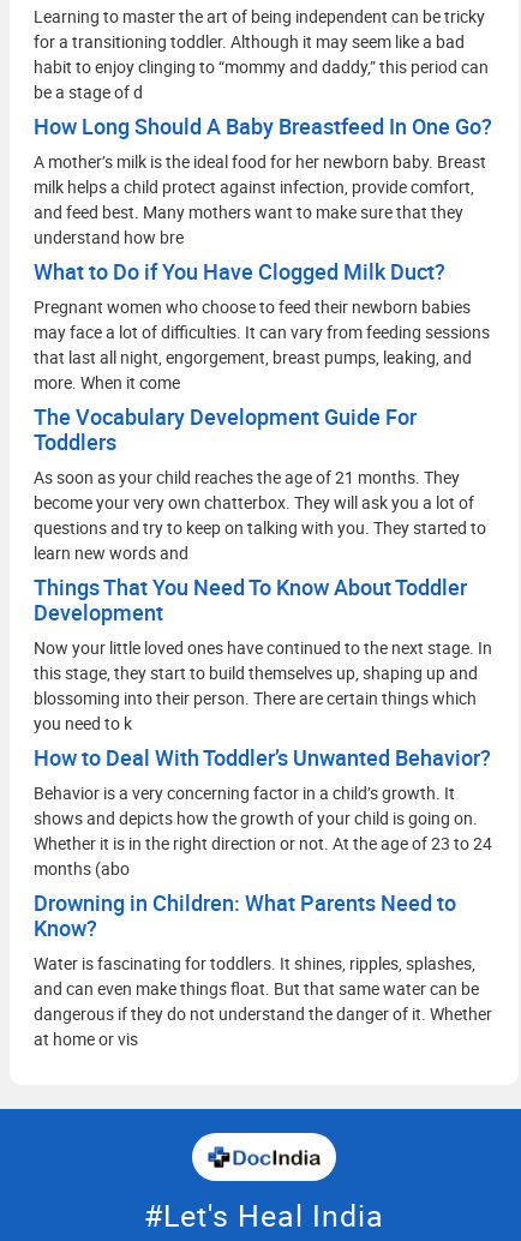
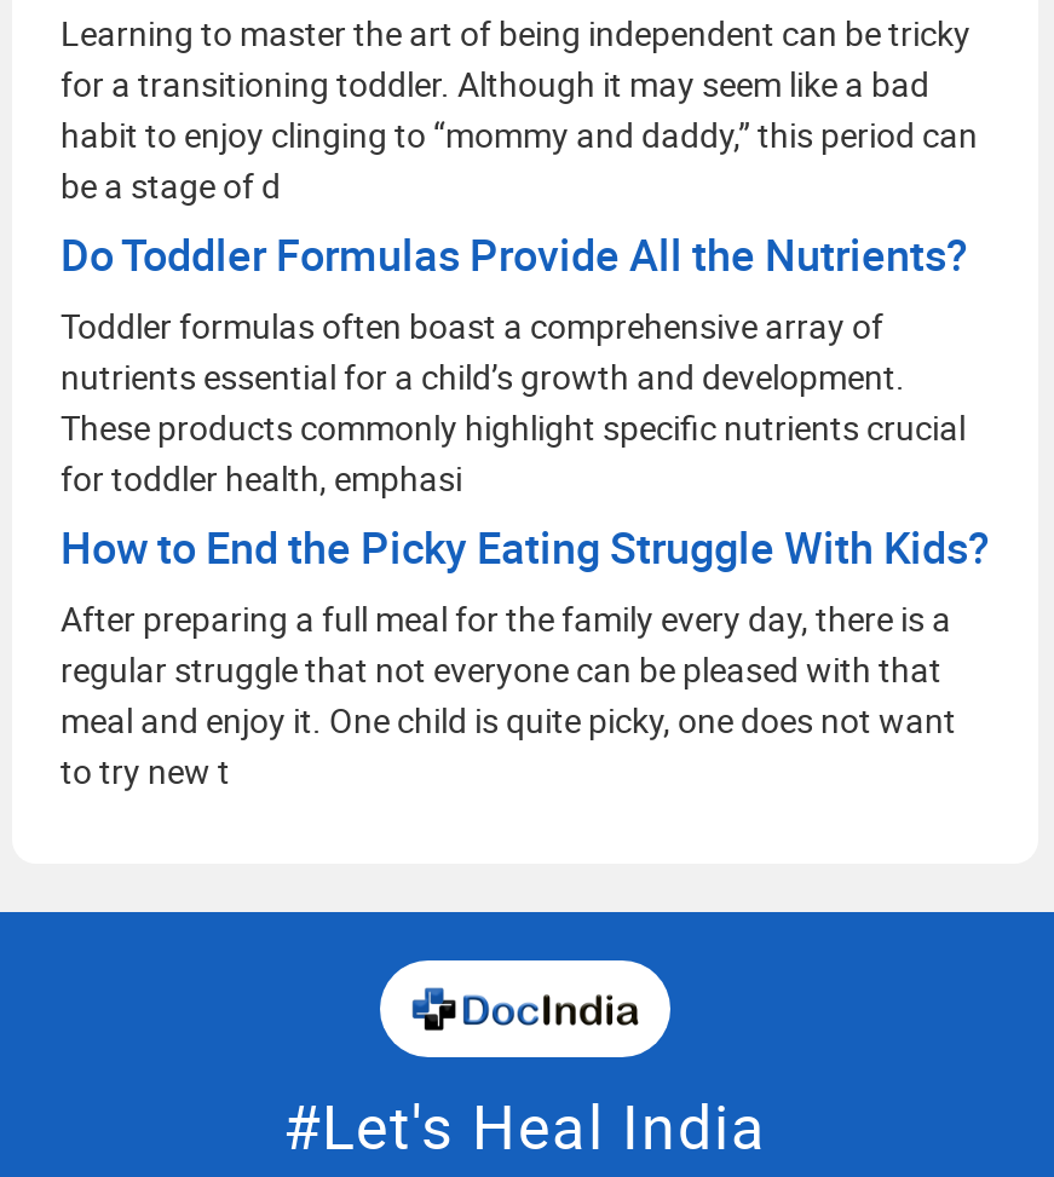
[34,112,492,1050] How Long Should A Baby Breastfeed In One Go? | A mother’s milk is the ideal food for her newborn baby. Breast | milk helps a child protect against infection, provide comfort, | and feed best. Many mothers want to make sure that they | understand how bre | What to Do if You Have Clogged Milk Duct? | Pregnant women who choose to feed their newborn babies | may face a lot of difficulties. It can vary from feeding sessions | that last all night, engorgement, breast pumps, leaking, and | more. When it come | The Vocabulary Development Guide For | Toddlers | As soon as your child reaches the age of 21 months. They | become your very own chatterbox. They will ask you a lot of | questions and try to keep on talking with you. They started to | learn new words and | Things That You Need To Know About Toddler | Development | Now your little loved ones have continued to the next stage. In | this stage, they start to build themselves up, shaping up and | blossoming into their person. There are certain things which | you need to k | How to Deal With Toddler’s Unwanted Behavior? | Behavior is a very concerning factor in a child’s growth. It | shows and depicts how the growth of your child is going on. | Whether it is in the right direction or not. At the age of 23 to 24 | months (abo | Drowning in Children: What Parents Need to | Know? | Water is fascinating for toddlers. It shines, ripples, splashes, | and can even make things float. But that same water can be | dangerous if they do not understand the danger of it. Whether | at home or vis -> [61,225,990,794] Do Toddler Formulas Provide All the Nutrients? | Toddler formulas often boast a comprehensive array of | nutrients essential for a child’s growth and development. | These products commonly highlight specific nutrients crucial | for toddler health, emphasi | How to End the Picky Eating Struggle With Kids? | After preparing a full meal for the family every day, there is a | regular struggle that not everyone can be pleased with that | meal and enjoy it. One child is quite picky, one does not want | to try new t

